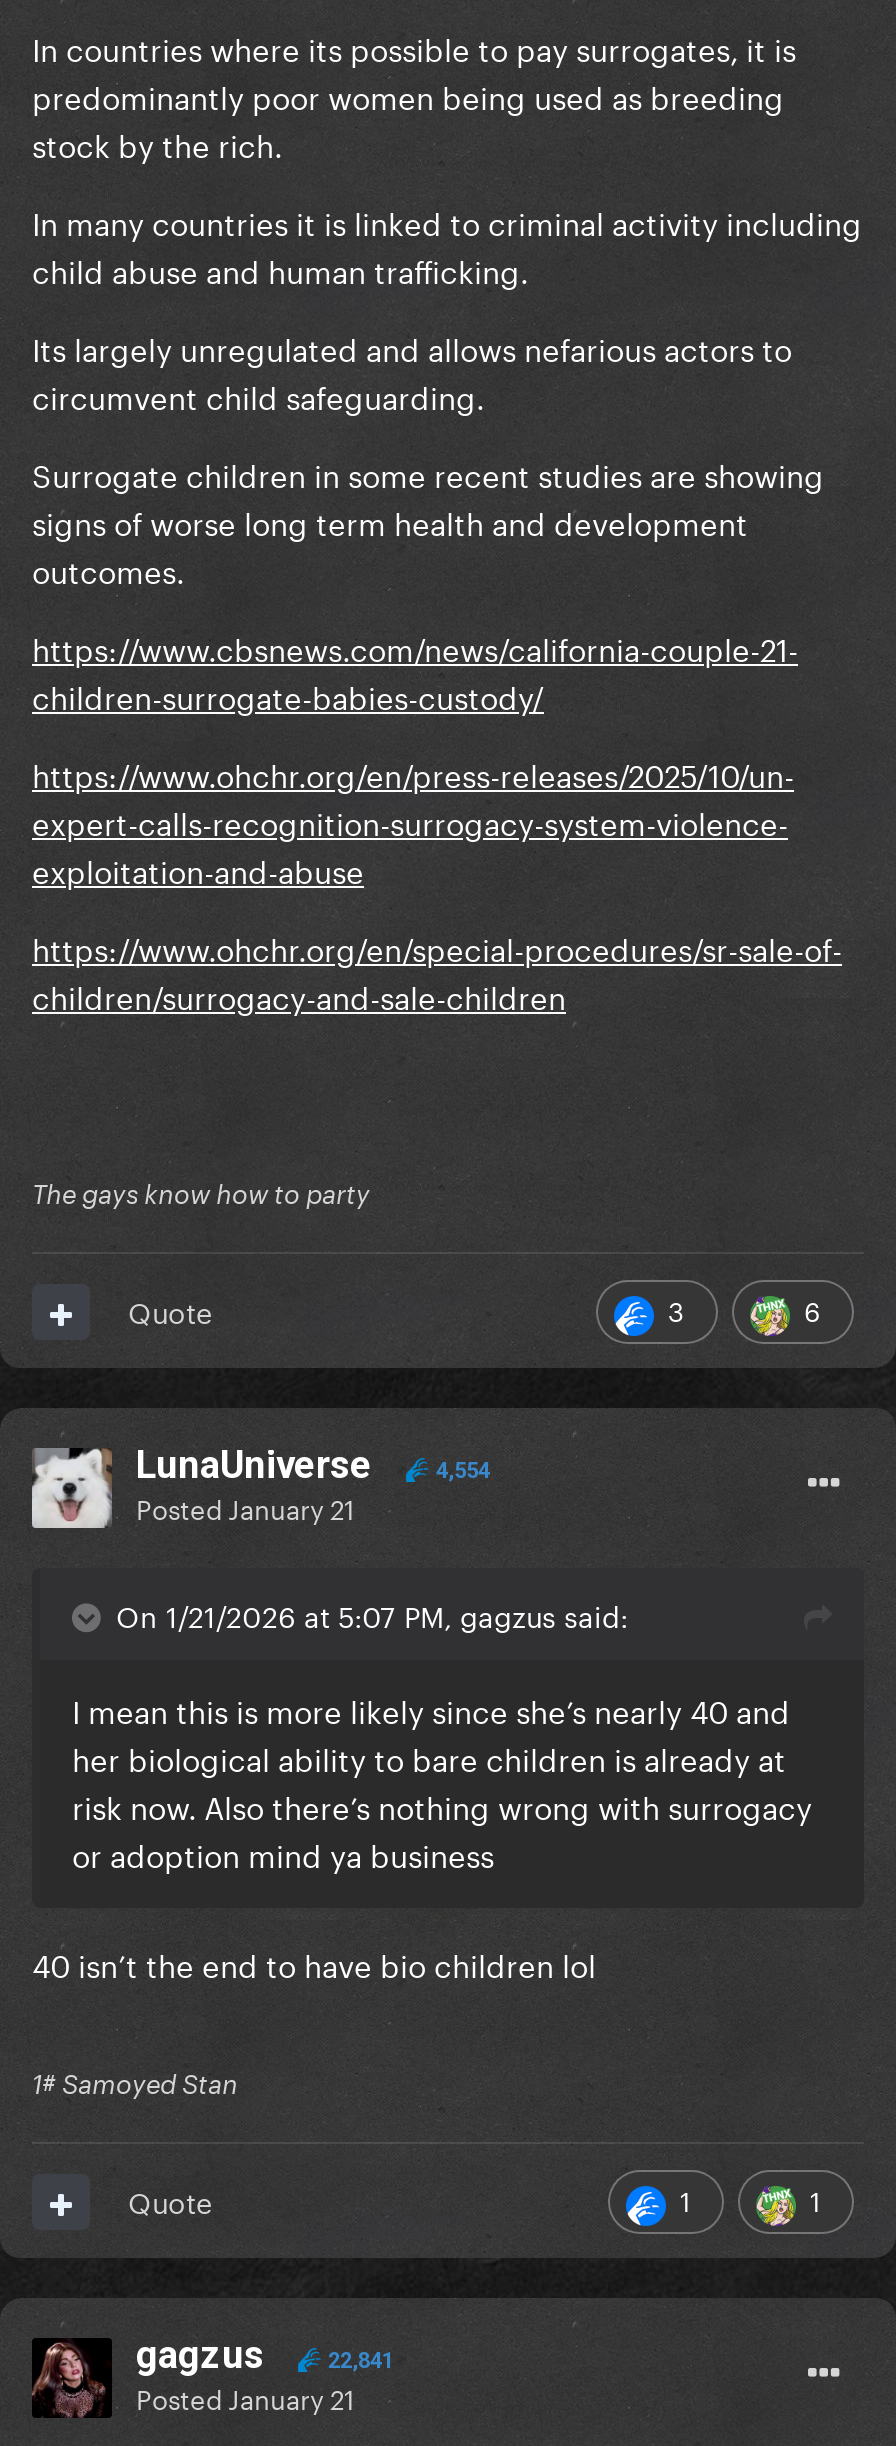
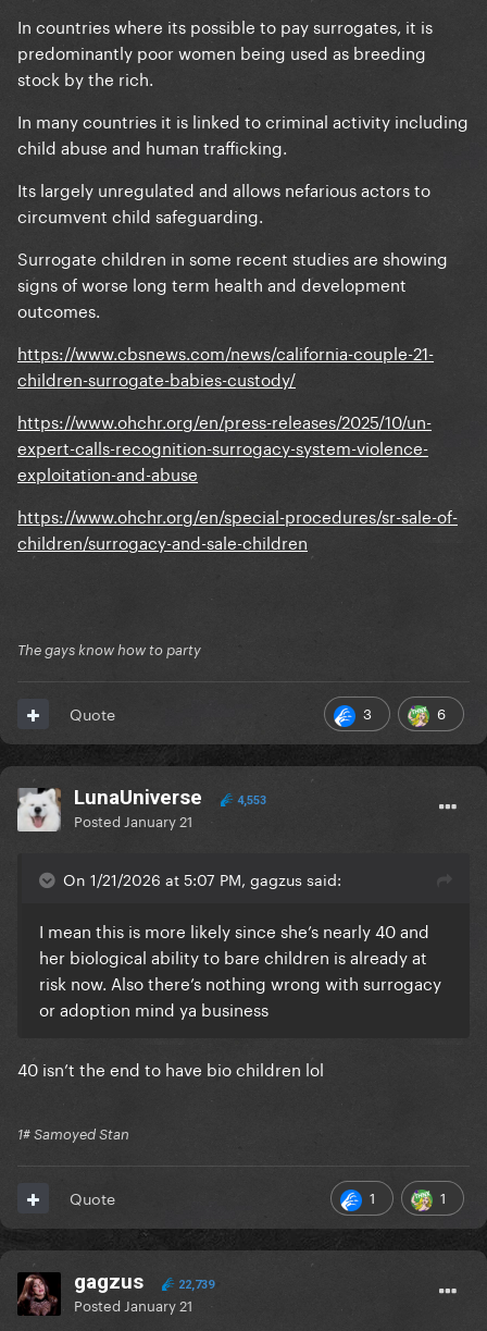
[430,1459,490,1485] 4,554 -> [234,794,266,808] 4,553
[322,2349,394,2375] 22,841 -> [175,1278,214,1292] 22,739

